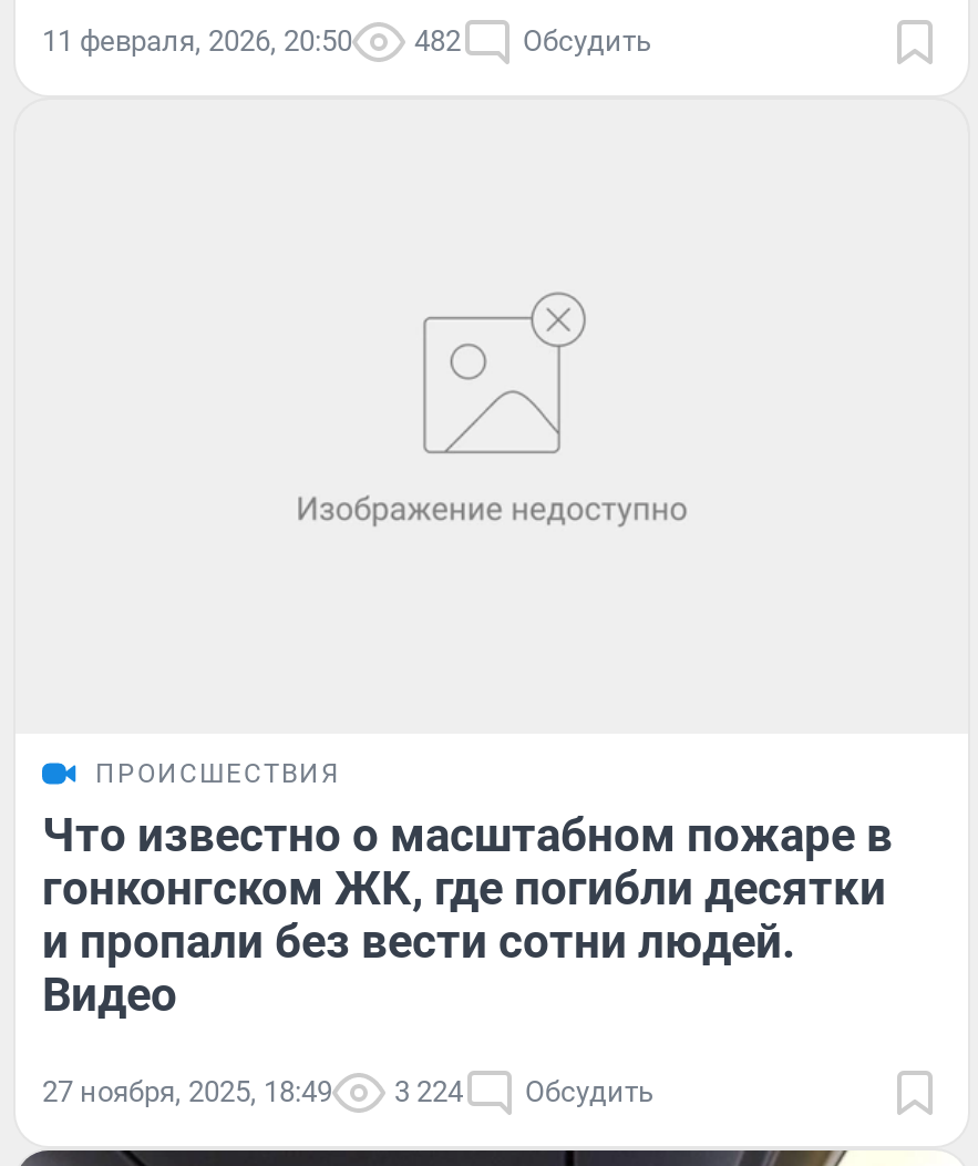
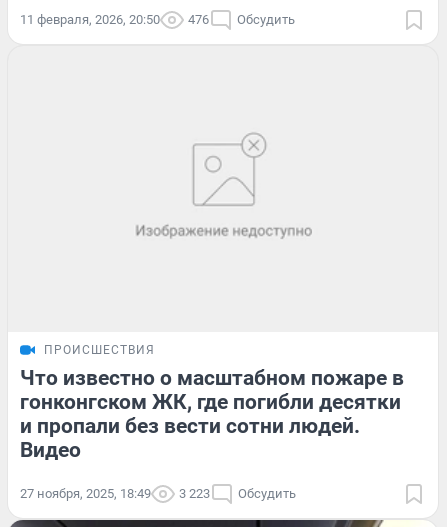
[42,24,651,57] 11 февраля, 2026, 20:50 482 Обсудить -> [20,12,295,27] 11 февраля, 2026, 20:50 476 Обсудить
[42,1076,653,1109] 27 ноября, 2025, 18:49 3 224 Обсудить -> [20,486,296,501] 27 ноября, 2025, 18:49 3 223 Обсудить

